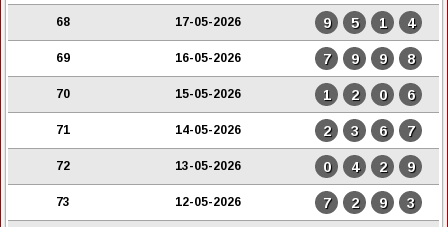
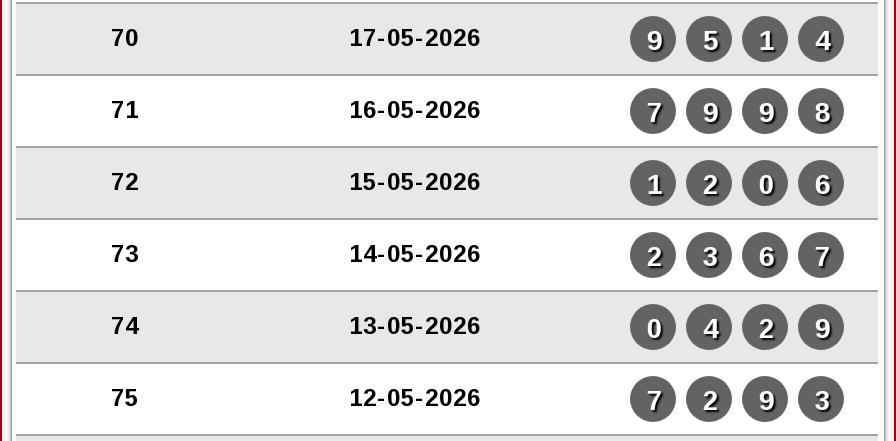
[55,15,69,29] 68 -> [111,25,139,53] 70
[55,51,69,65] 69 -> [111,97,139,125] 71
[55,87,69,101] 70 -> [111,169,139,197] 72
[55,123,69,137] 71 -> [111,241,139,269] 73
[55,159,69,173] 72 -> [111,313,139,341] 74
[55,195,69,209] 73 -> [111,385,139,413] 75

